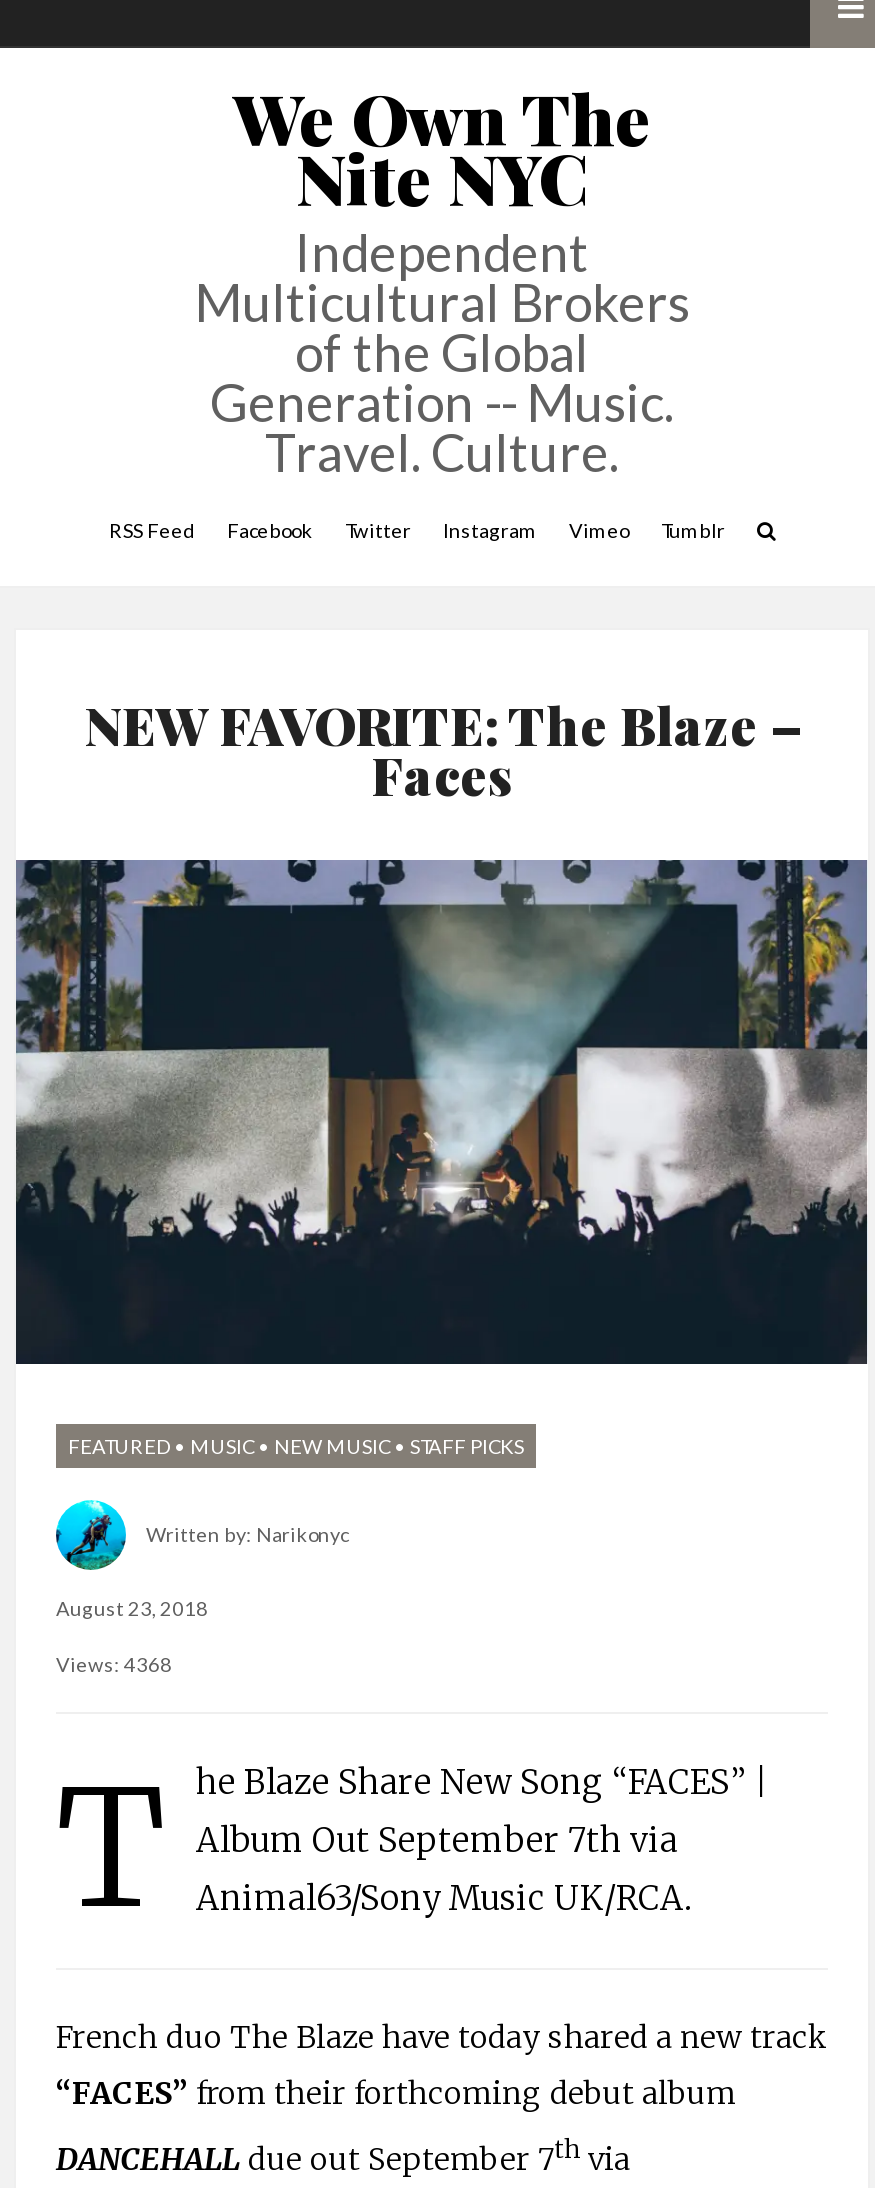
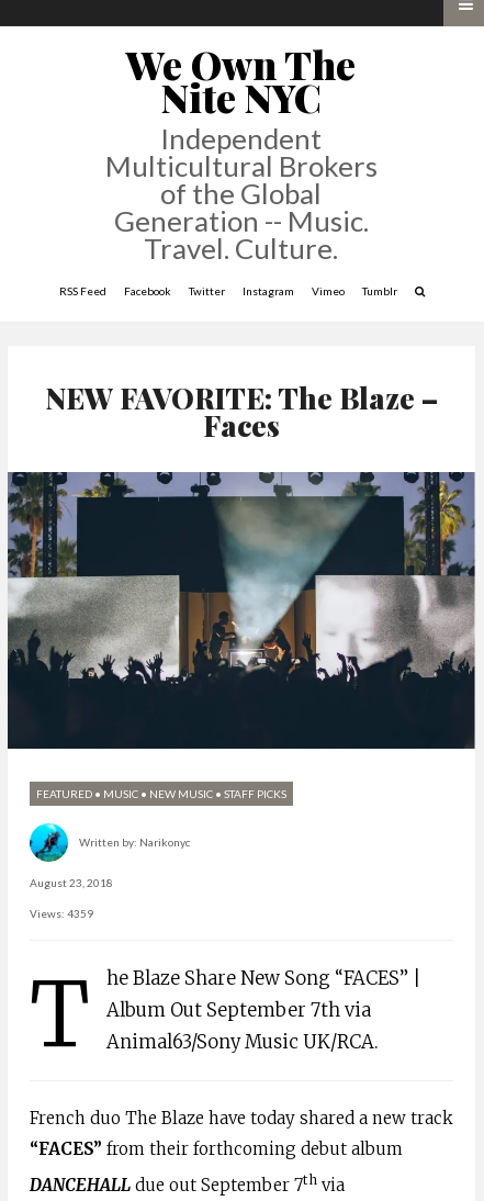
[56,1652,172,1676] Views: 4368 -> [30,907,93,920] Views: 4359

